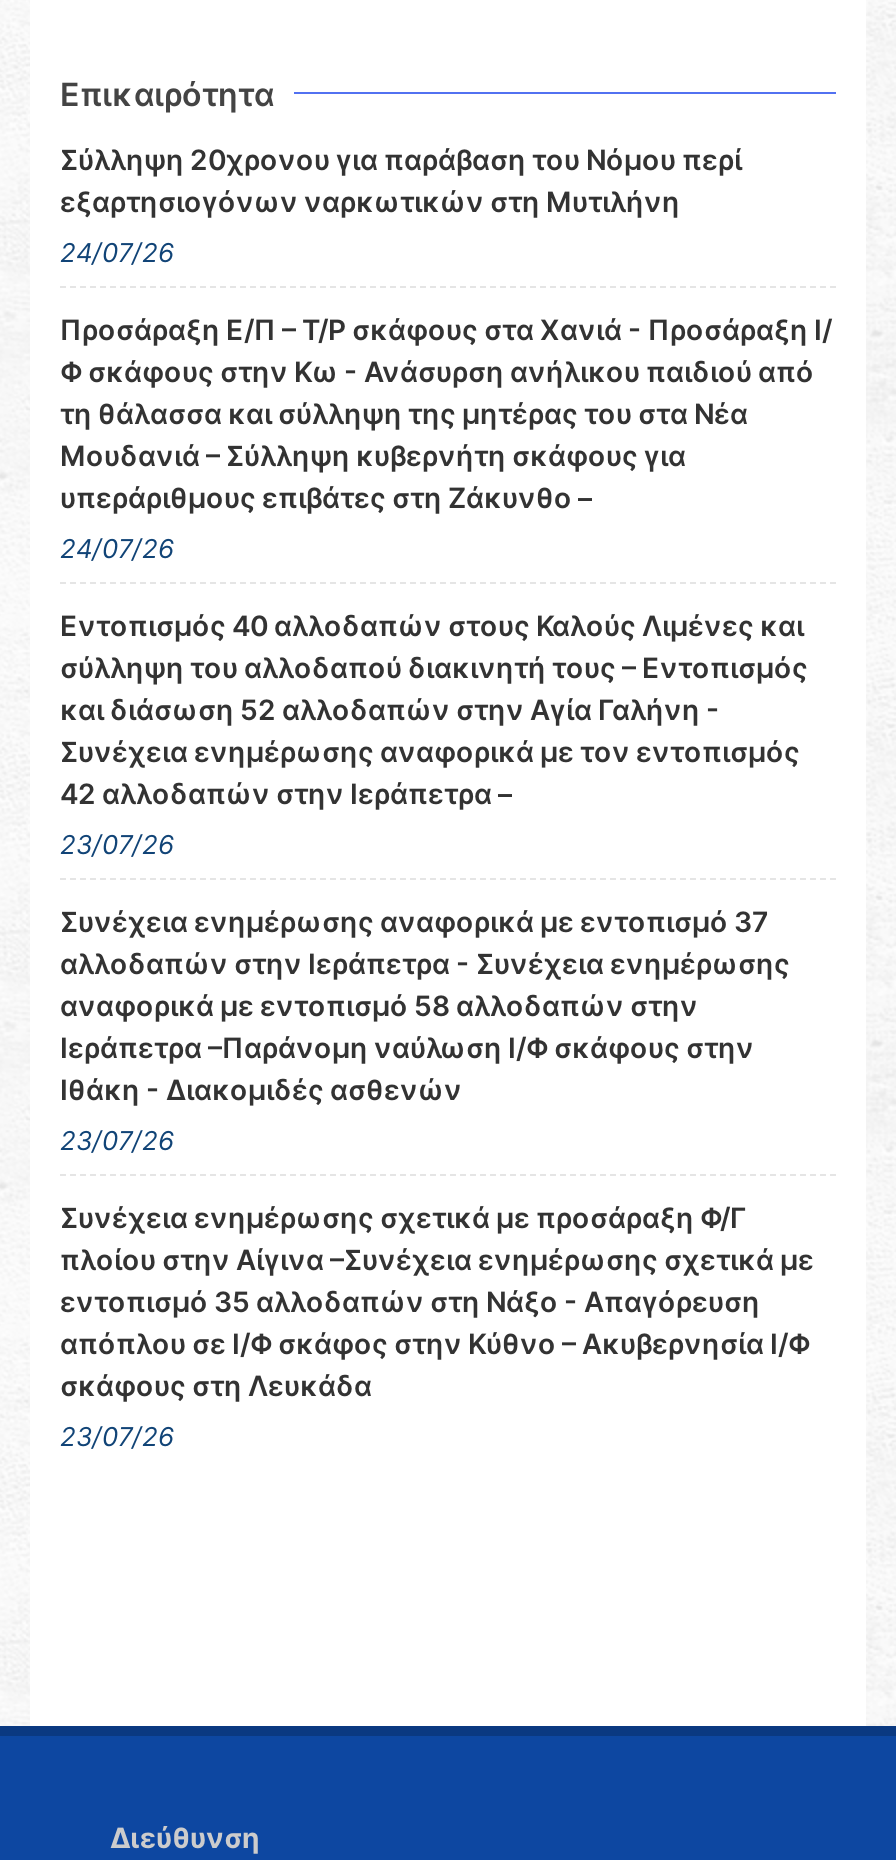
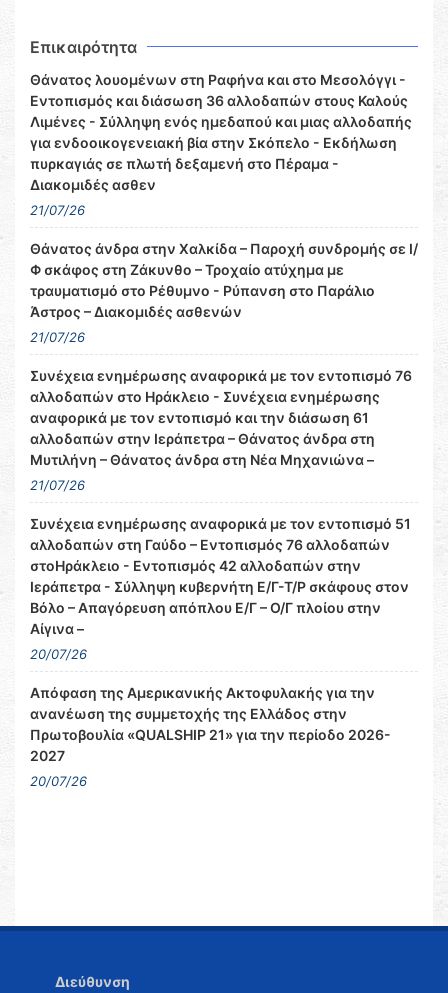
[60,142,742,218] Σύλληψη 20χρονου για παράβαση του Νόμου περί | εξαρτησιογόνων ναρκωτικών στη Μυτιλήνη -> [30,71,412,193] Θάνατος λουομένων στη Ραφήνα και στο Μεσολόγγι - | Εντοπισμός και διάσωση 36 αλλοδαπών στους Καλούς | Λιμένες - Σύλληψη ενός ημεδαπού και μιας αλλοδαπής | για ενδοοικογενειακή βία στην Σκόπελο - Εκδήλωση | πυρκαγιάς σε πλωτή δεξαμενή στο Πέραμα - | Διακομιδές ασθεν
[60,236,174,268] 24/07/26 -> [30,202,85,218] 21/07/26
[60,312,832,514] Προσάραξη Ε/Π – Τ/Ρ σκάφους στα Χανιά - Προσάραξη Ι/ | Φ σκάφους στην Κω - Ανάσυρση ανήλικου παιδιού από | τη θάλασσα και σύλληψη της μητέρας του στα Νέα | Μουδανιά – Σύλληψη κυβερνήτη σκάφους για | υπεράριθμους επιβάτες στη Ζάκυνθο – -> [30,240,418,320] Θάνατος άνδρα στην Χαλκίδα – Παροχή συνδρομής σε Ι/ | Φ σκάφος στη Ζάκυνθο – Τροχαίο ατύχημα με | τραυματισμό στο Ρέθυμνο - Ρύπανση στο Παράλιο | Άστρος – Διακομιδές ασθενών
[60,532,174,564] 24/07/26 -> [30,329,85,345] 21/07/26
[60,608,808,810] Εντοπισμός 40 αλλοδαπών στους Καλούς Λιμένες και | σύλληψη του αλλοδαπού διακινητή τους – Εντοπισμός | και διάσωση 52 αλλοδαπών στην Αγία Γαλήνη - | Συνέχεια ενημέρωσης αναφορικά με τον εντοπισμός | 42 αλλοδαπών στην Ιεράπετρα – -> [30,367,412,468] Συνέχεια ενημέρωσης αναφορικά με τον εντοπισμό 76 | αλλοδαπών στo Ηράκλειο - Συνέχεια ενημέρωσης | αναφορικά με τον εντοπισμό και την διάσωση 61 | αλλοδαπών στην Ιεράπετρα – Θάνατος άνδρα στη | Μυτιλήνη – Θάνατος άνδρα στη Νέα Μηχανιώνα –
[60,828,174,860] 23/07/26 -> [30,477,85,493] 21/07/26
[60,904,790,1106] Συνέχεια ενημέρωσης αναφορικά με εντοπισμό 37 | αλλοδαπών στην Ιεράπετρα - Συνέχεια ενημέρωσης | αναφορικά με εντοπισμό 58 αλλοδαπών στην | Ιεράπετρα –Παράνομη ναύλωση Ι/Φ σκάφους στην | Ιθάκη - Διακομιδές ασθενών -> [30,515,411,637] Συνέχεια ενημέρωσης αναφορικά με τον εντοπισμό 51 | αλλοδαπών στη Γαύδο – Εντοπισμός 76 αλλοδαπών | στoΗράκλειο - Εντοπισμός 42 αλλοδαπών στην | Ιεράπετρα - Σύλληψη κυβερνήτη Ε/Γ-Τ/Ρ σκάφους στον | Βόλο – Απαγόρευση απόπλου Ε/Γ – Ο/Γ πλοίου στην | Αίγινα –
[60,1124,174,1156] 23/07/26 -> [30,646,87,662] 20/07/26
[60,1200,814,1402] Συνέχεια ενημέρωσης σχετικά με προσάραξη Φ/Γ | πλοίου στην Αίγινα –Συνέχεια ενημέρωσης σχετικά με | εντοπισμό 35 αλλοδαπών στη Νάξο - Απαγόρευση | απόπλου σε Ι/Φ σκάφος στην Κύθνο – Ακυβερνησία Ι/Φ | σκάφους στη Λευκάδα -> [30,684,391,764] Απόφαση της Αμερικανικής Ακτοφυλακής για την | ανανέωση της συμμετοχής της Ελλάδος στην | Πρωτοβουλία «QUALSHIP 21» για την περίοδο 2026- | 2027
[60,1420,174,1452] 23/07/26 -> [30,773,87,789] 20/07/26

